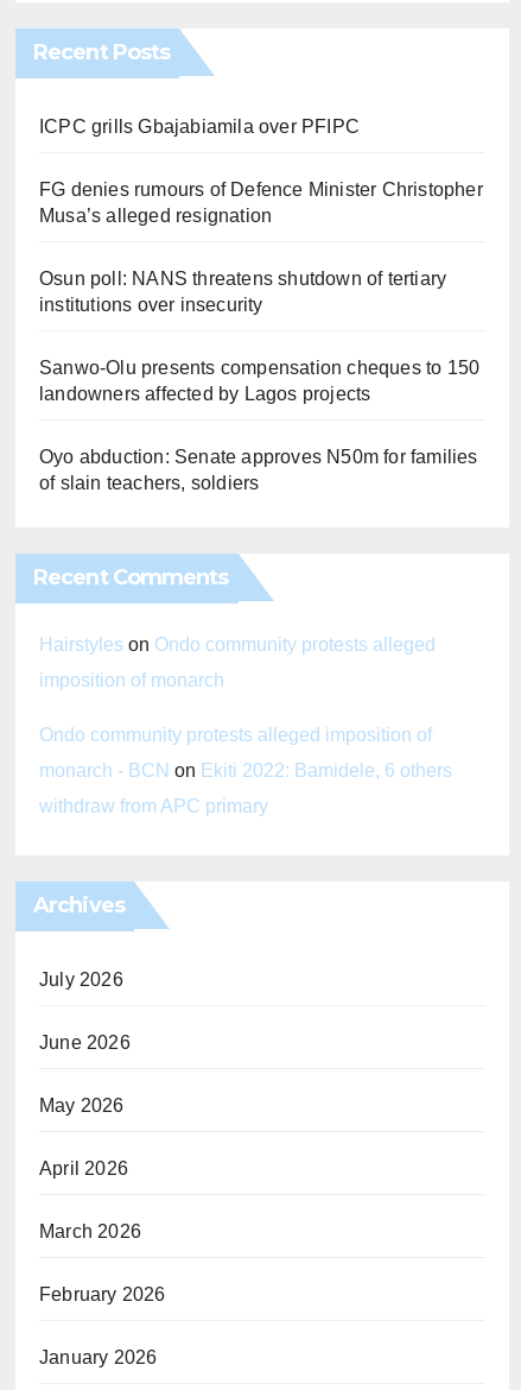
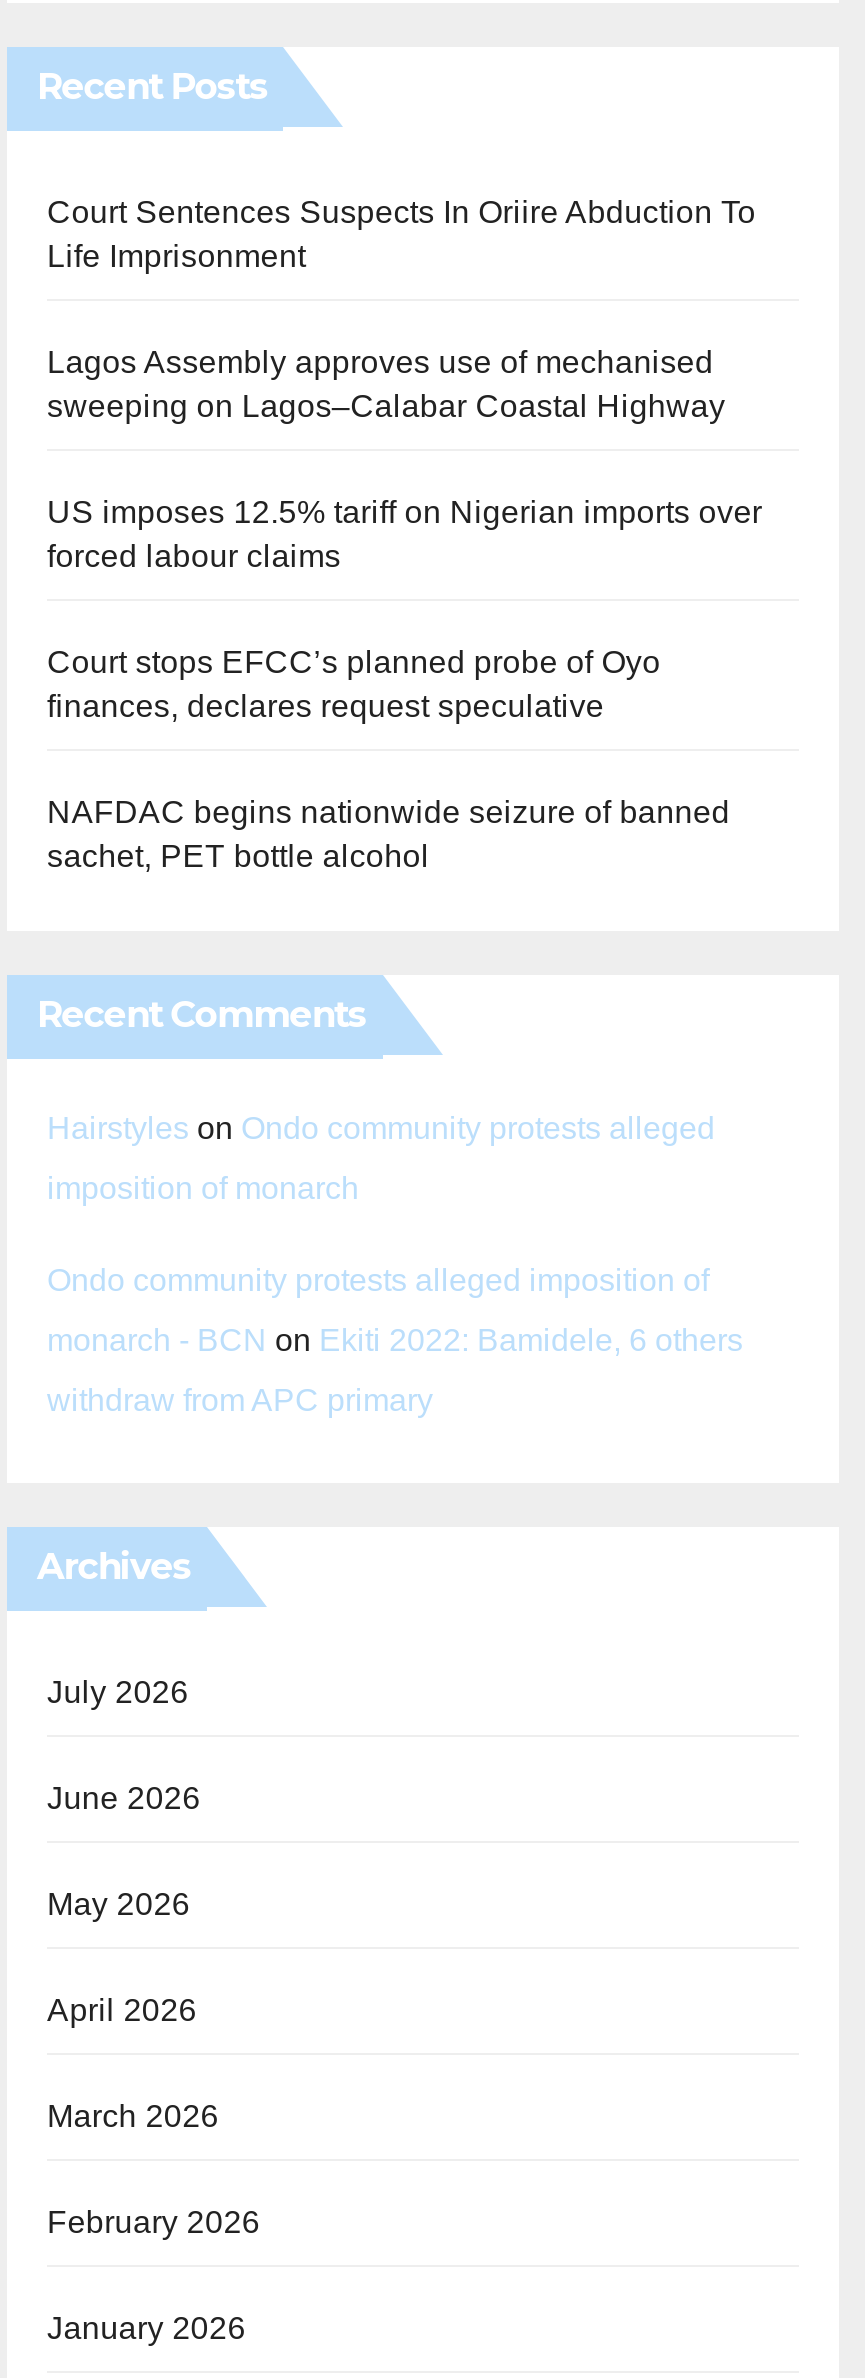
[39,116,360,136] ICPC grills Gbajabiamila over PFIPC -> [47,194,756,272] Court Sentences Suspects In Oriire Abduction To | Life Imprisonment
[39,179,483,225] FG denies rumours of Defence Minister Christopher | Musa’s alleged resignation -> [47,344,725,422] Lagos Assembly approves use of mechanised | sweeping on Lagos–Calabar Coastal Highway
[39,268,446,314] Osun poll: NANS threatens shutdown of tertiary | institutions over insecurity -> [47,494,762,572] US imposes 12.5% tariff on Nigerian imports over | forced labour claims
[39,357,480,403] Sanwo-Olu presents compensation cheques to 150 | landowners affected by Lagos projects -> [47,644,661,722] Court stops EFCC’s planned probe of Oyo | finances, declares request speculative
[39,446,478,493] Oyo abduction: Senate approves N50m for families | of slain teachers, soldiers -> [47,794,730,872] NAFDAC begins nationwide seizure of banned | sachet, PET bottle alcohol

